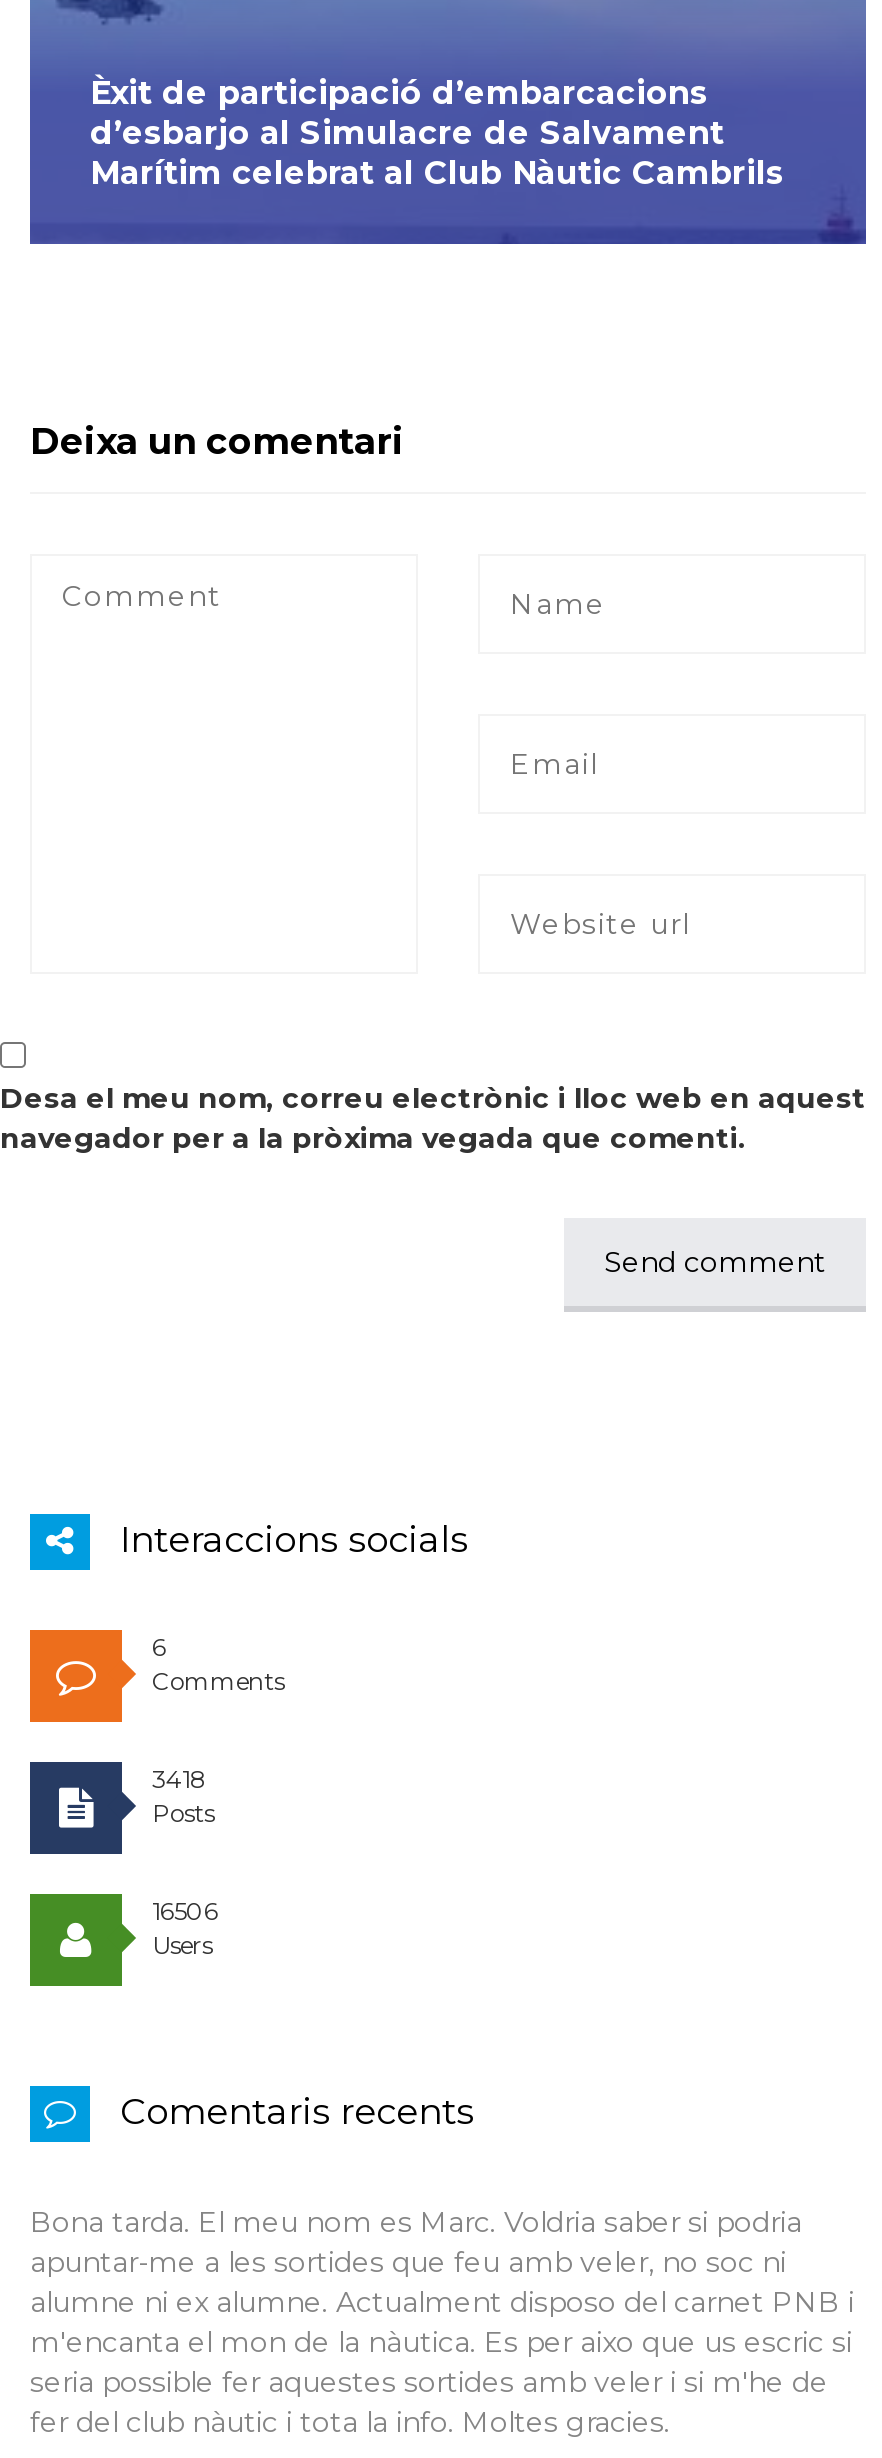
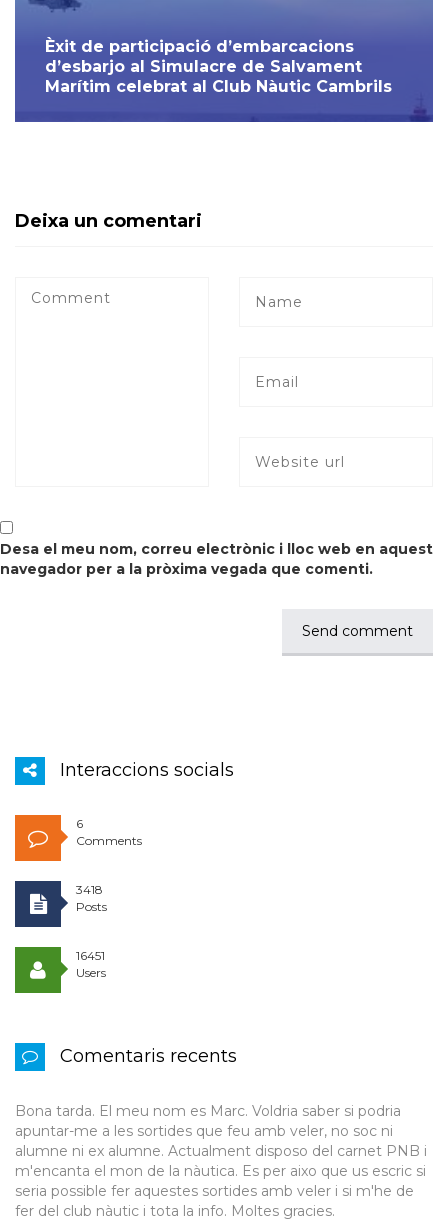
[152,1896,218,1926] 16506 -> [76,948,105,963] 16451

